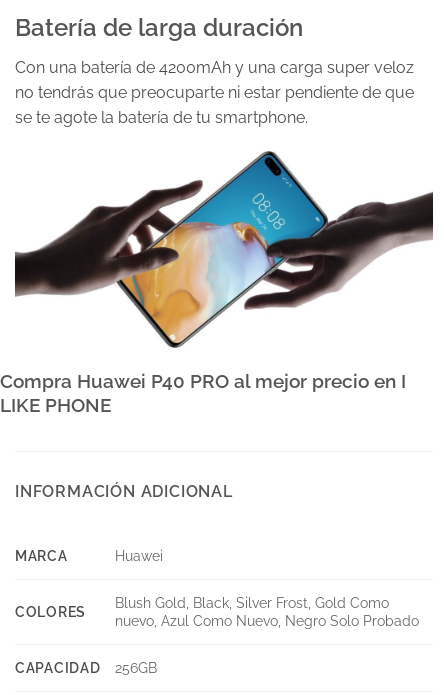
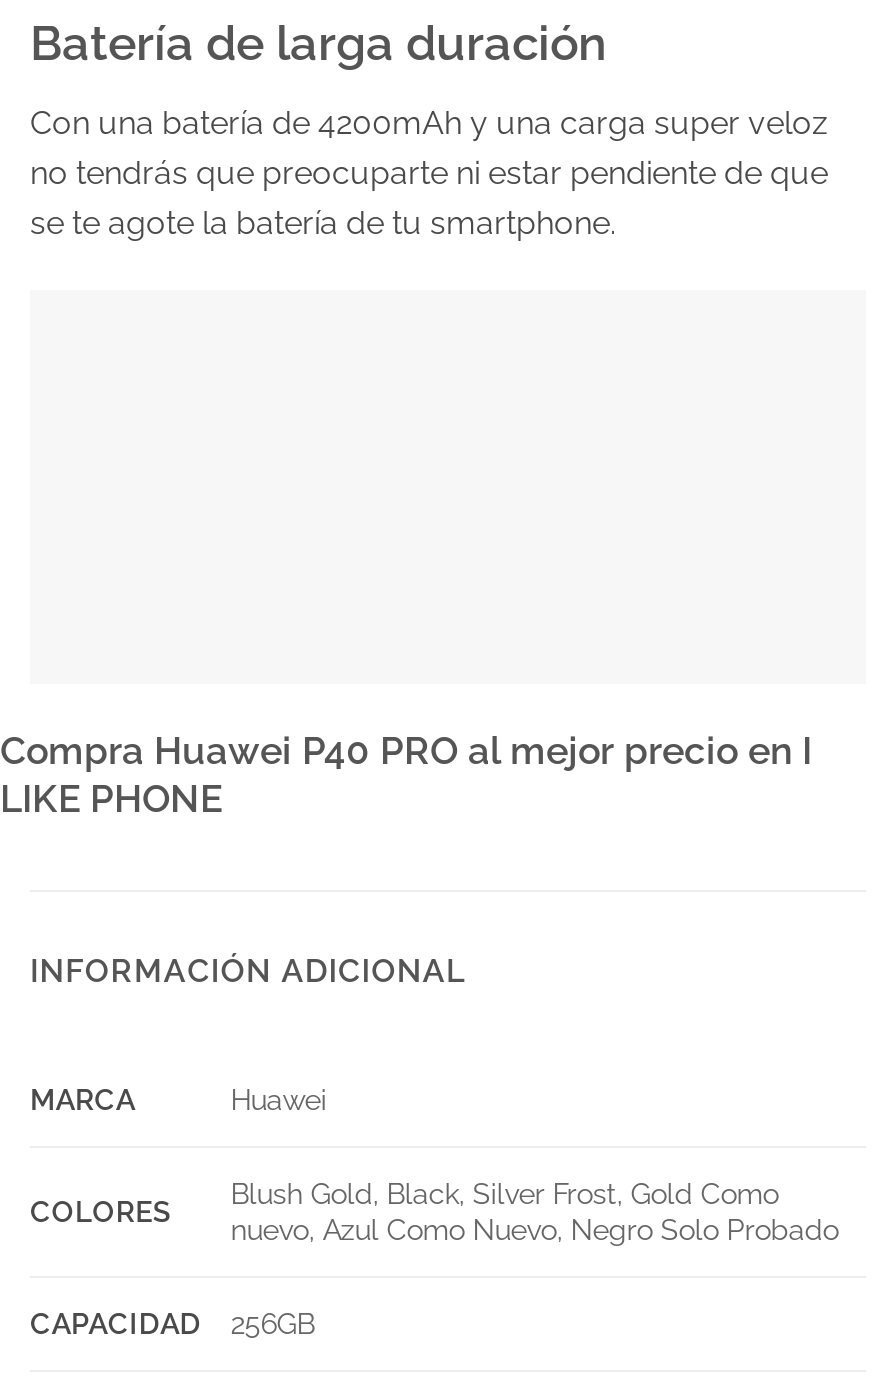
[14,150,434,349] [image] -> none

